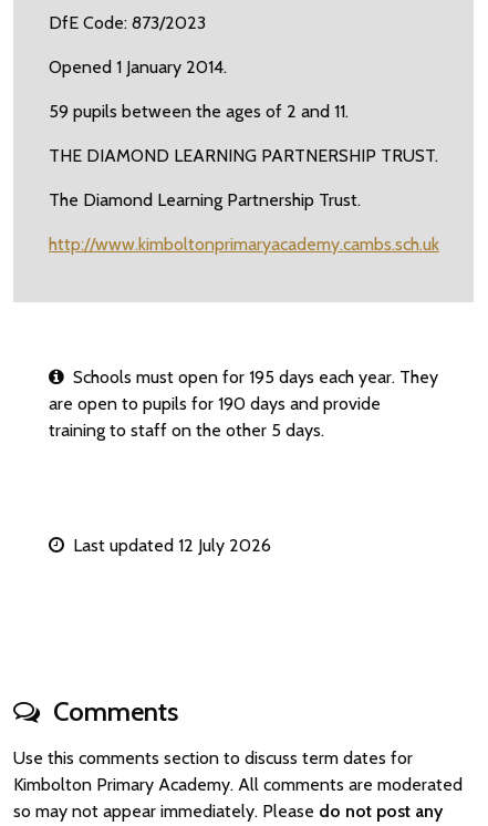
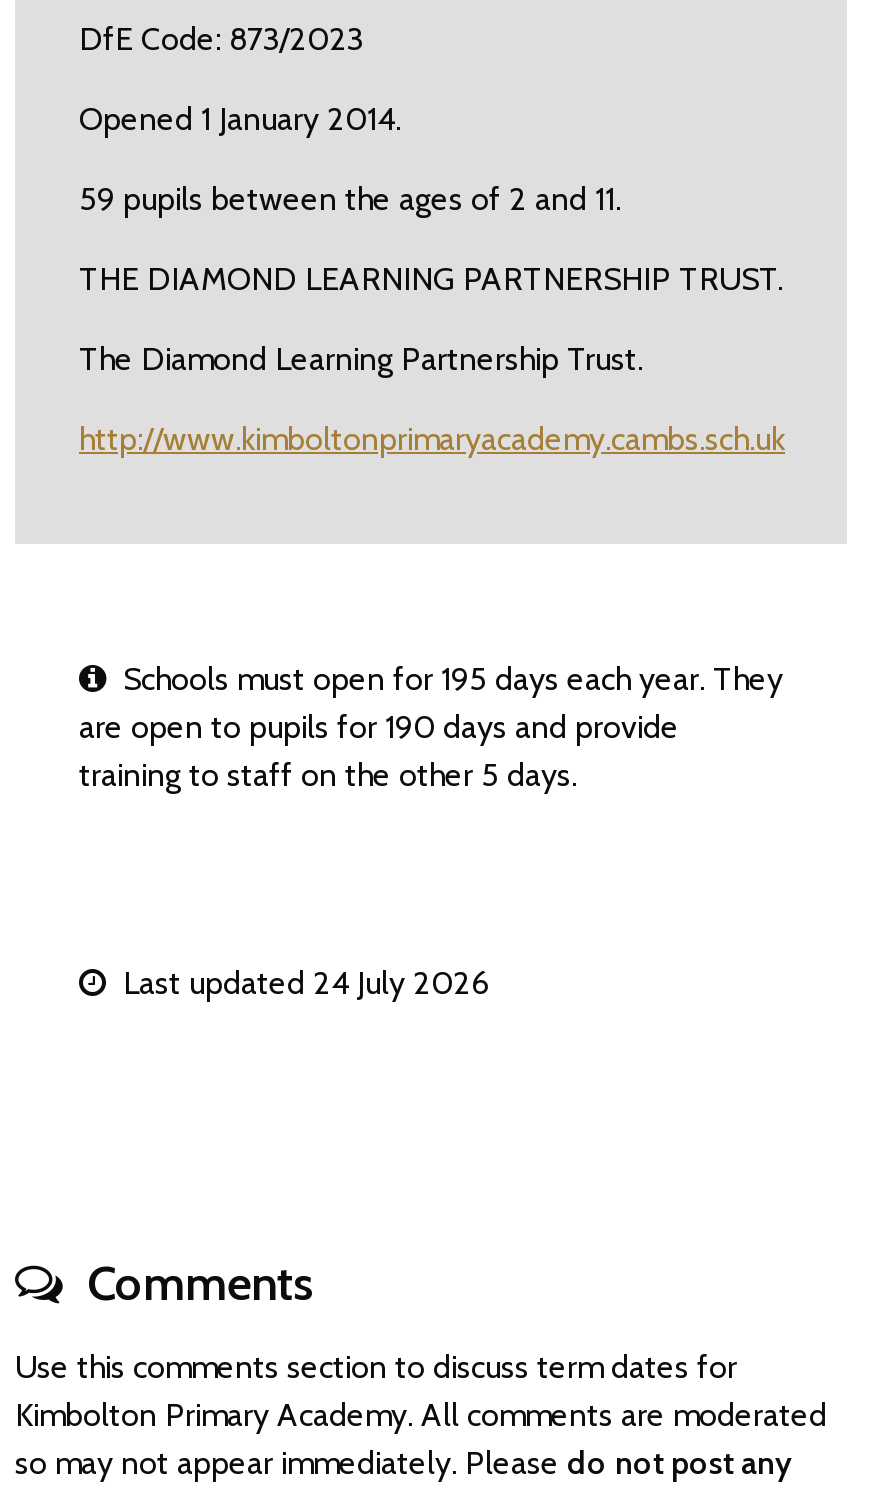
[64,535,271,556] Last updated 12 July 2026 -> [107,964,489,1002] Last updated 24 July 2026

